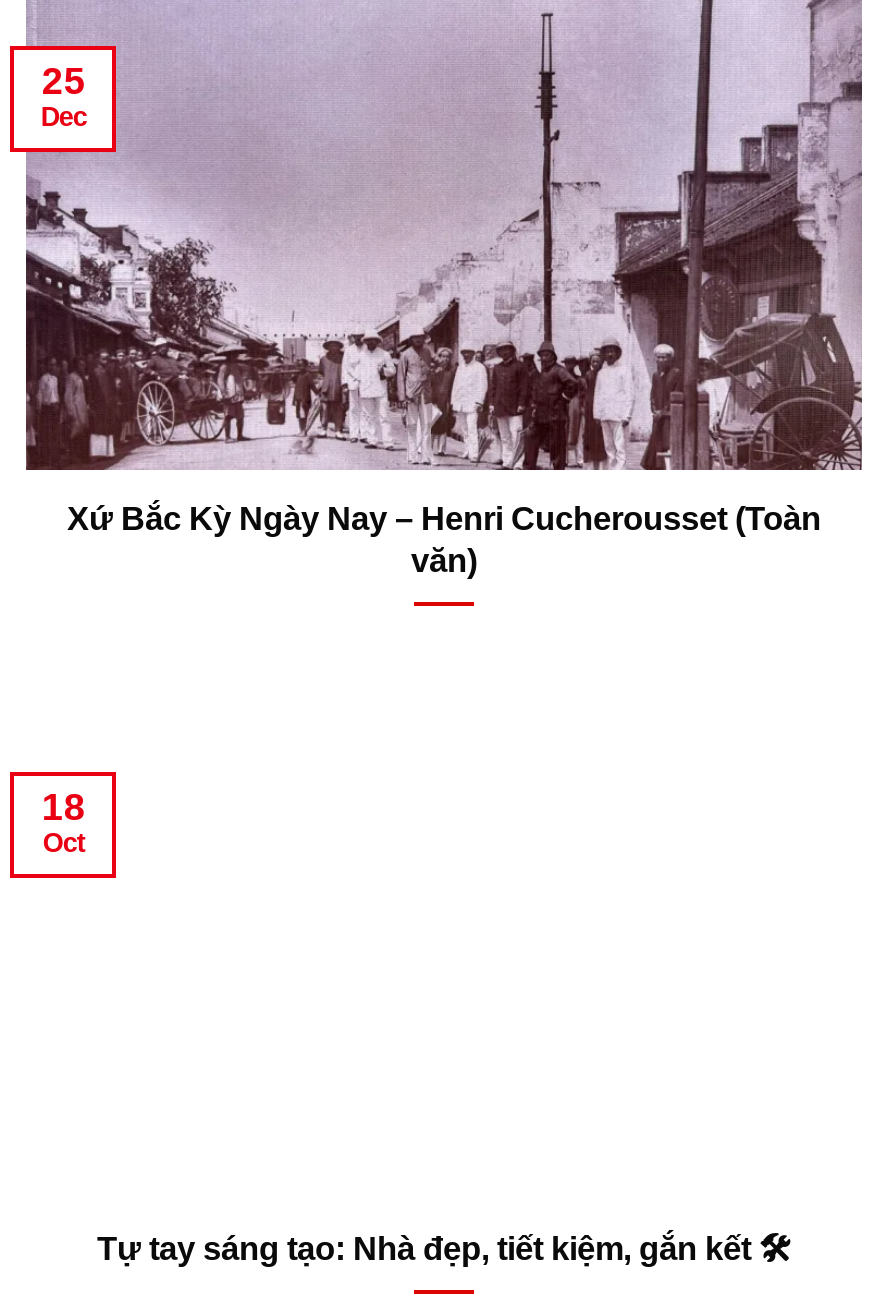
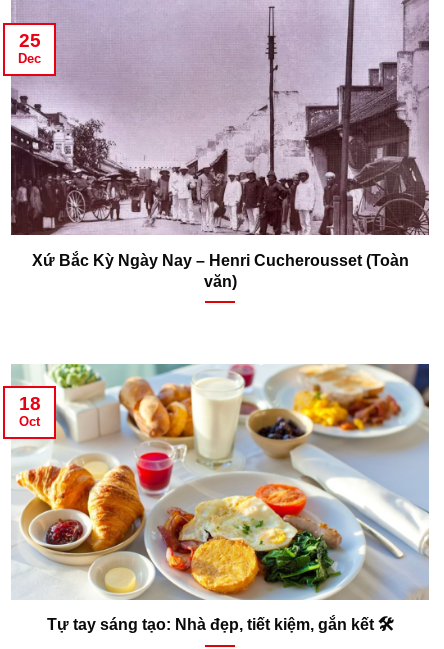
none -> [11,363,430,601] [image]

